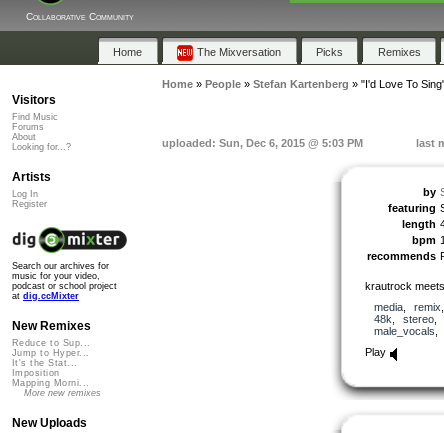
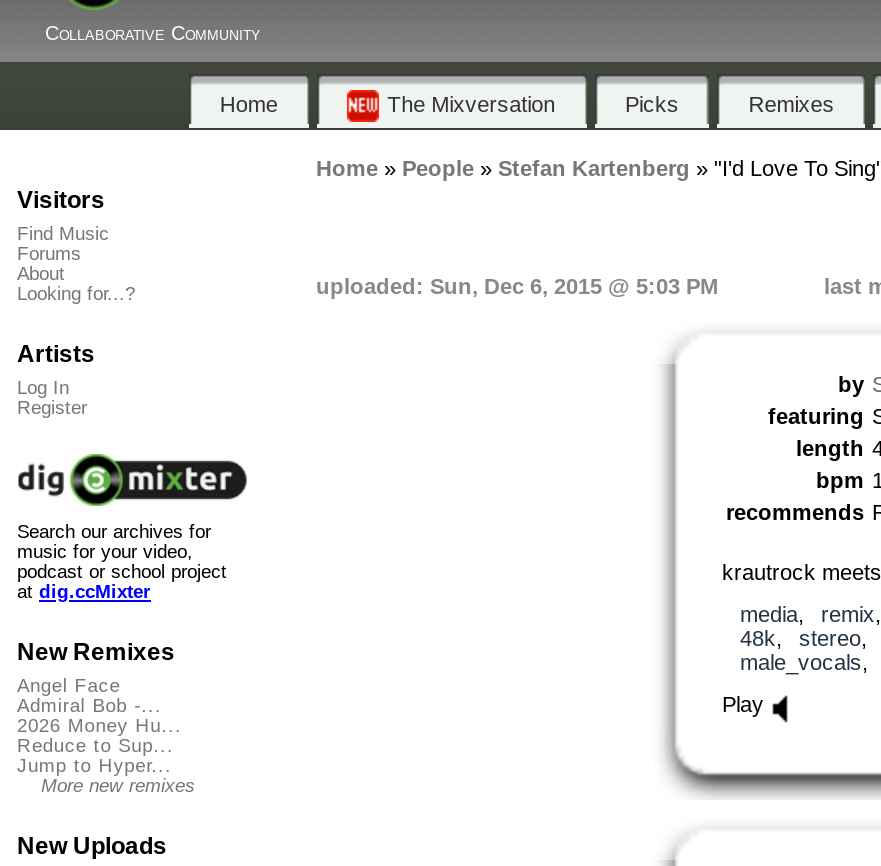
none -> [17,677,182,737] Angel Face | Admiral Bob -... | 2026 Money Hu...
moved [12,338,90,358] -> [17,737,174,777]: Reduce to Sup... | Jump to Hyper...
[12,358,89,388] It's the Stat... | Imposition | Mapping Morni... -> none

